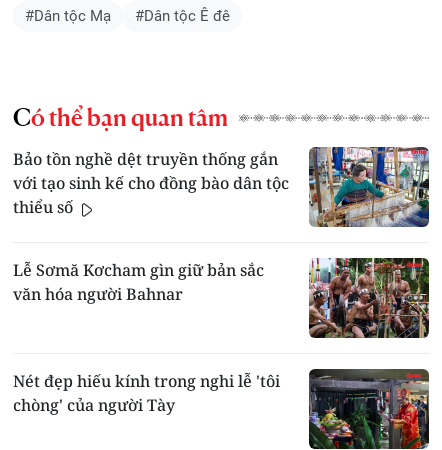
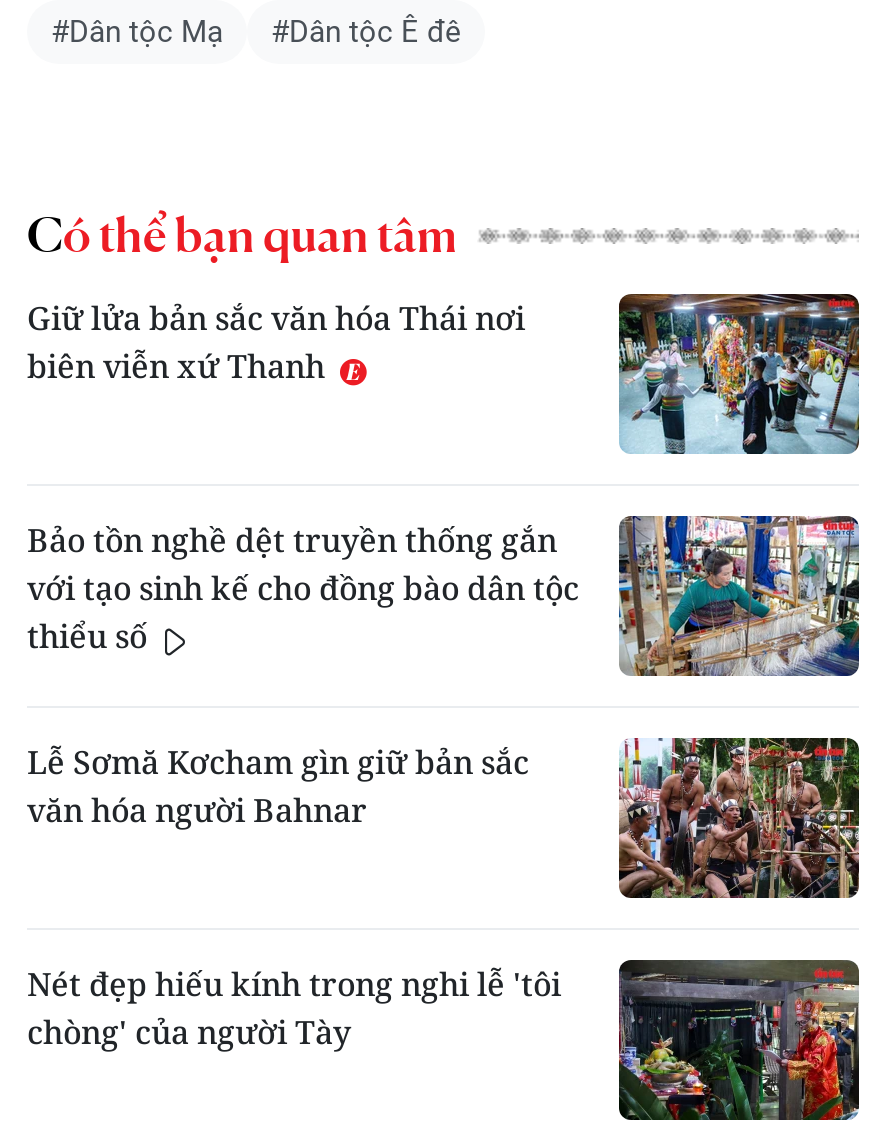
none -> [27,295,525,387] Giữ lửa bản sắc văn hóa Thái nơi | biên viễn xứ Thanh
none -> [619,292,861,454] [image]

